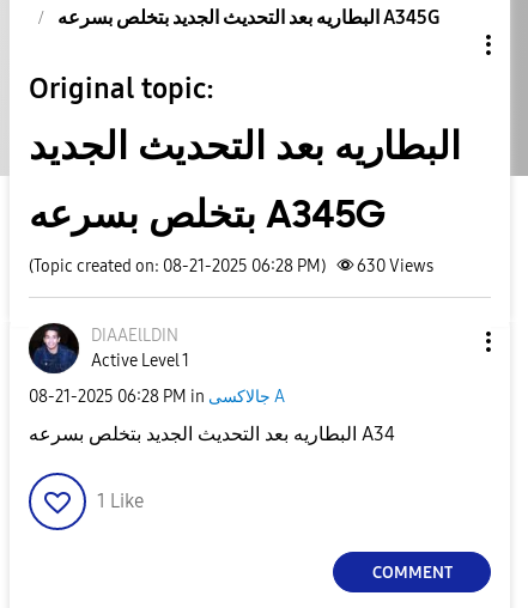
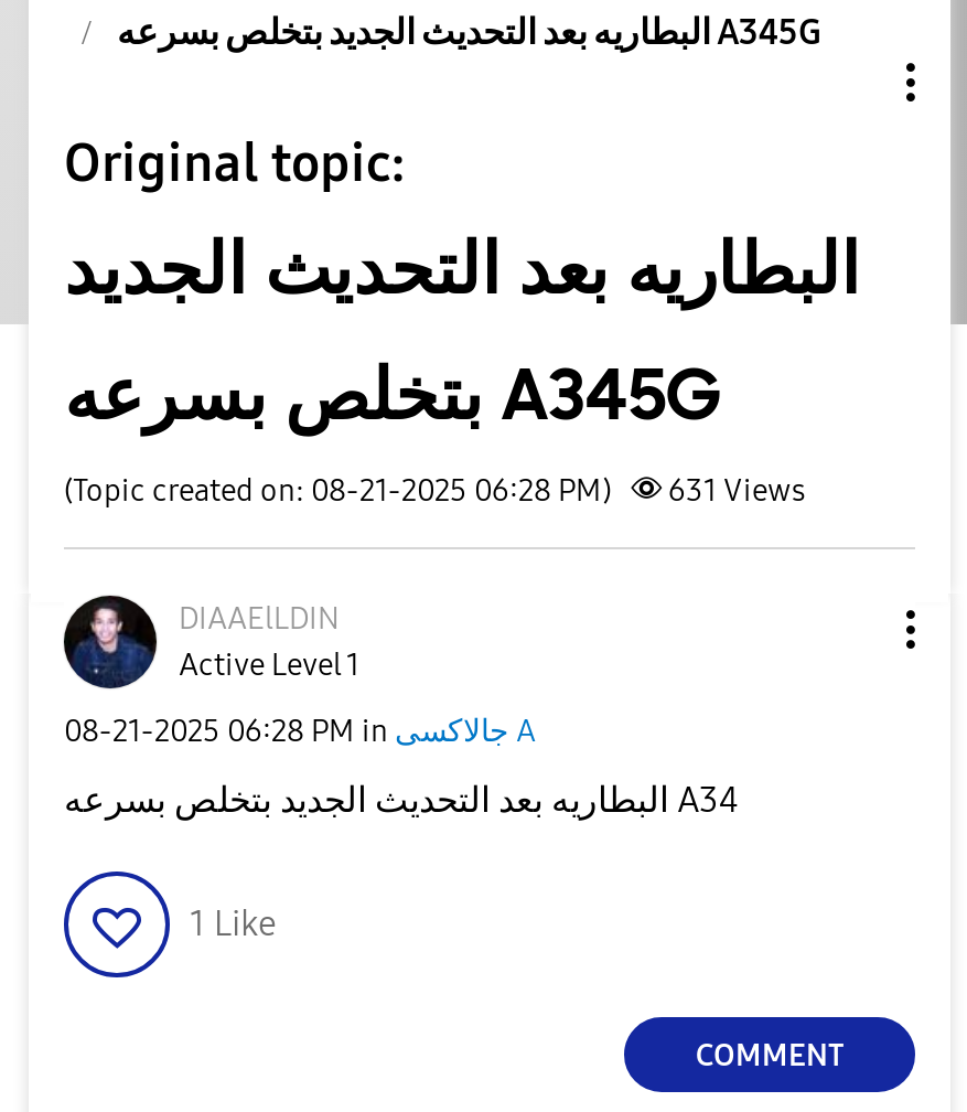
[29,256,433,276] (Topic created on: 08-21-2025 06:28 PM) 630 Views -> [64,472,805,510] (Topic created on: 08-21-2025 06:28 PM) 631 Views

